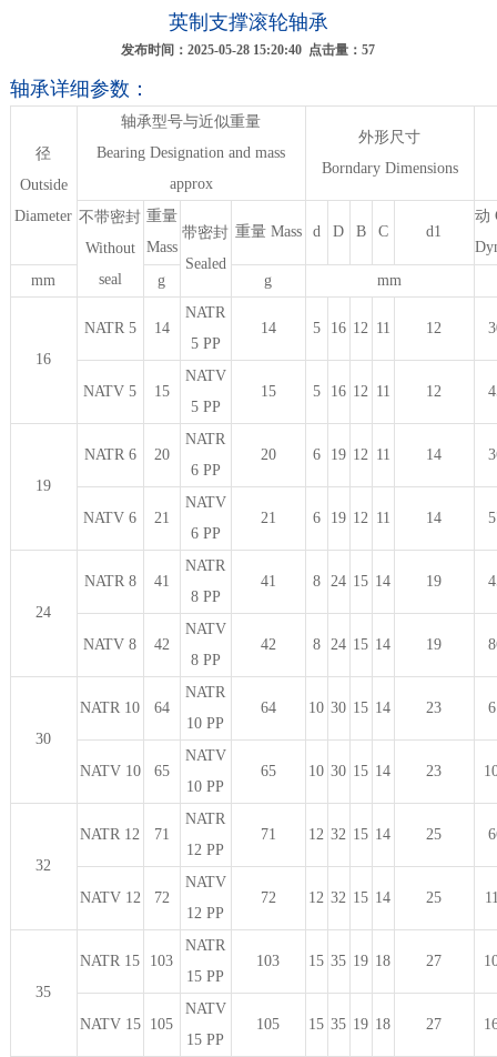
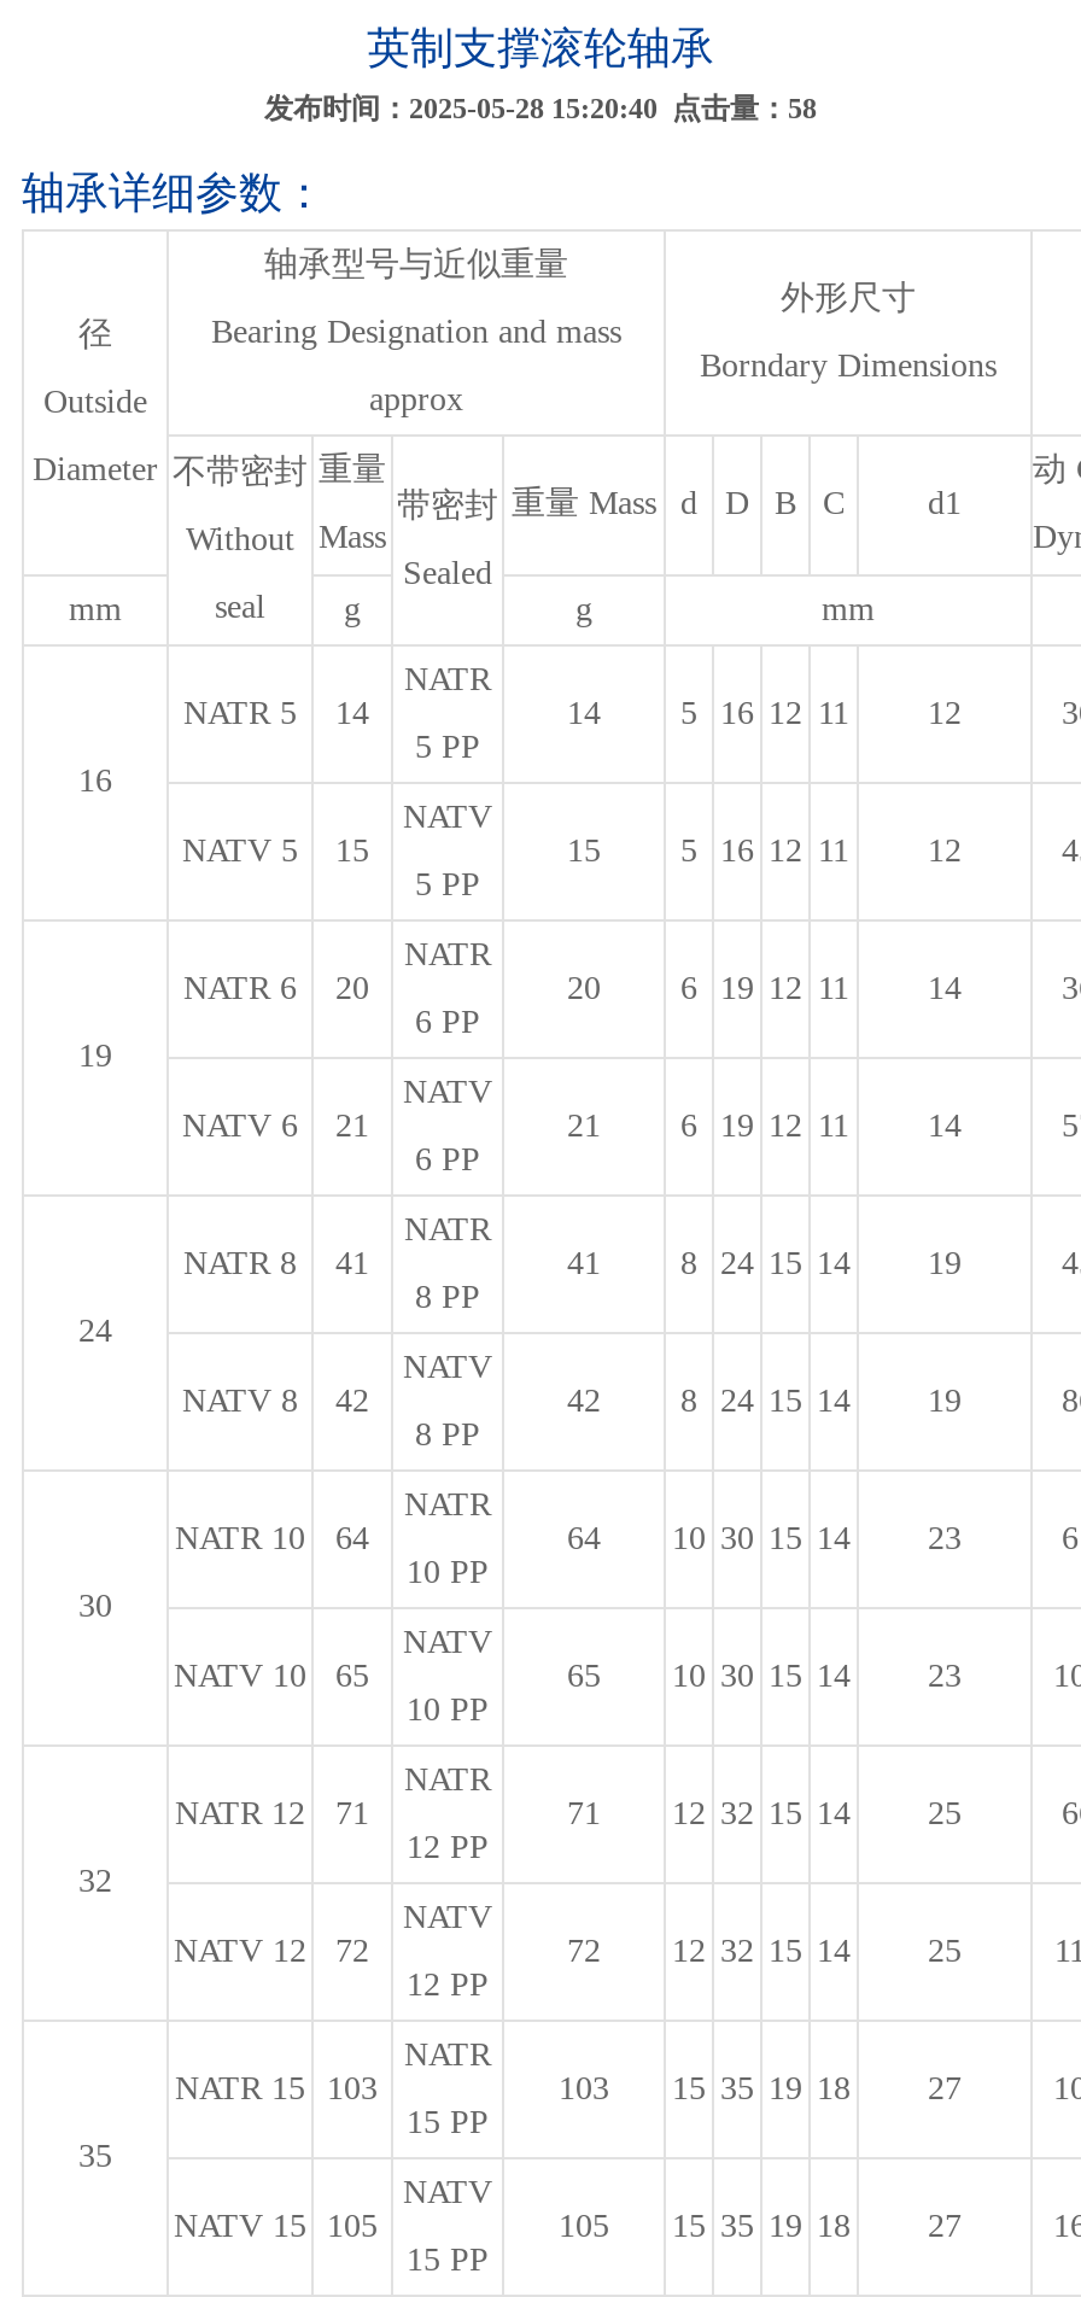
[121,42,376,57] 发布时间：2025-05-28 15:20:40 点击量：57 -> [264,91,817,125] 发布时间：2025-05-28 15:20:40 点击量：58

